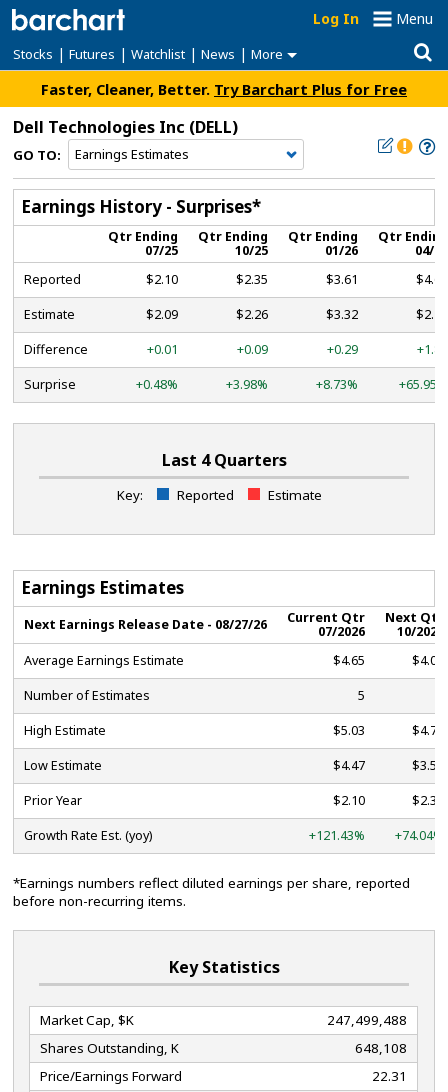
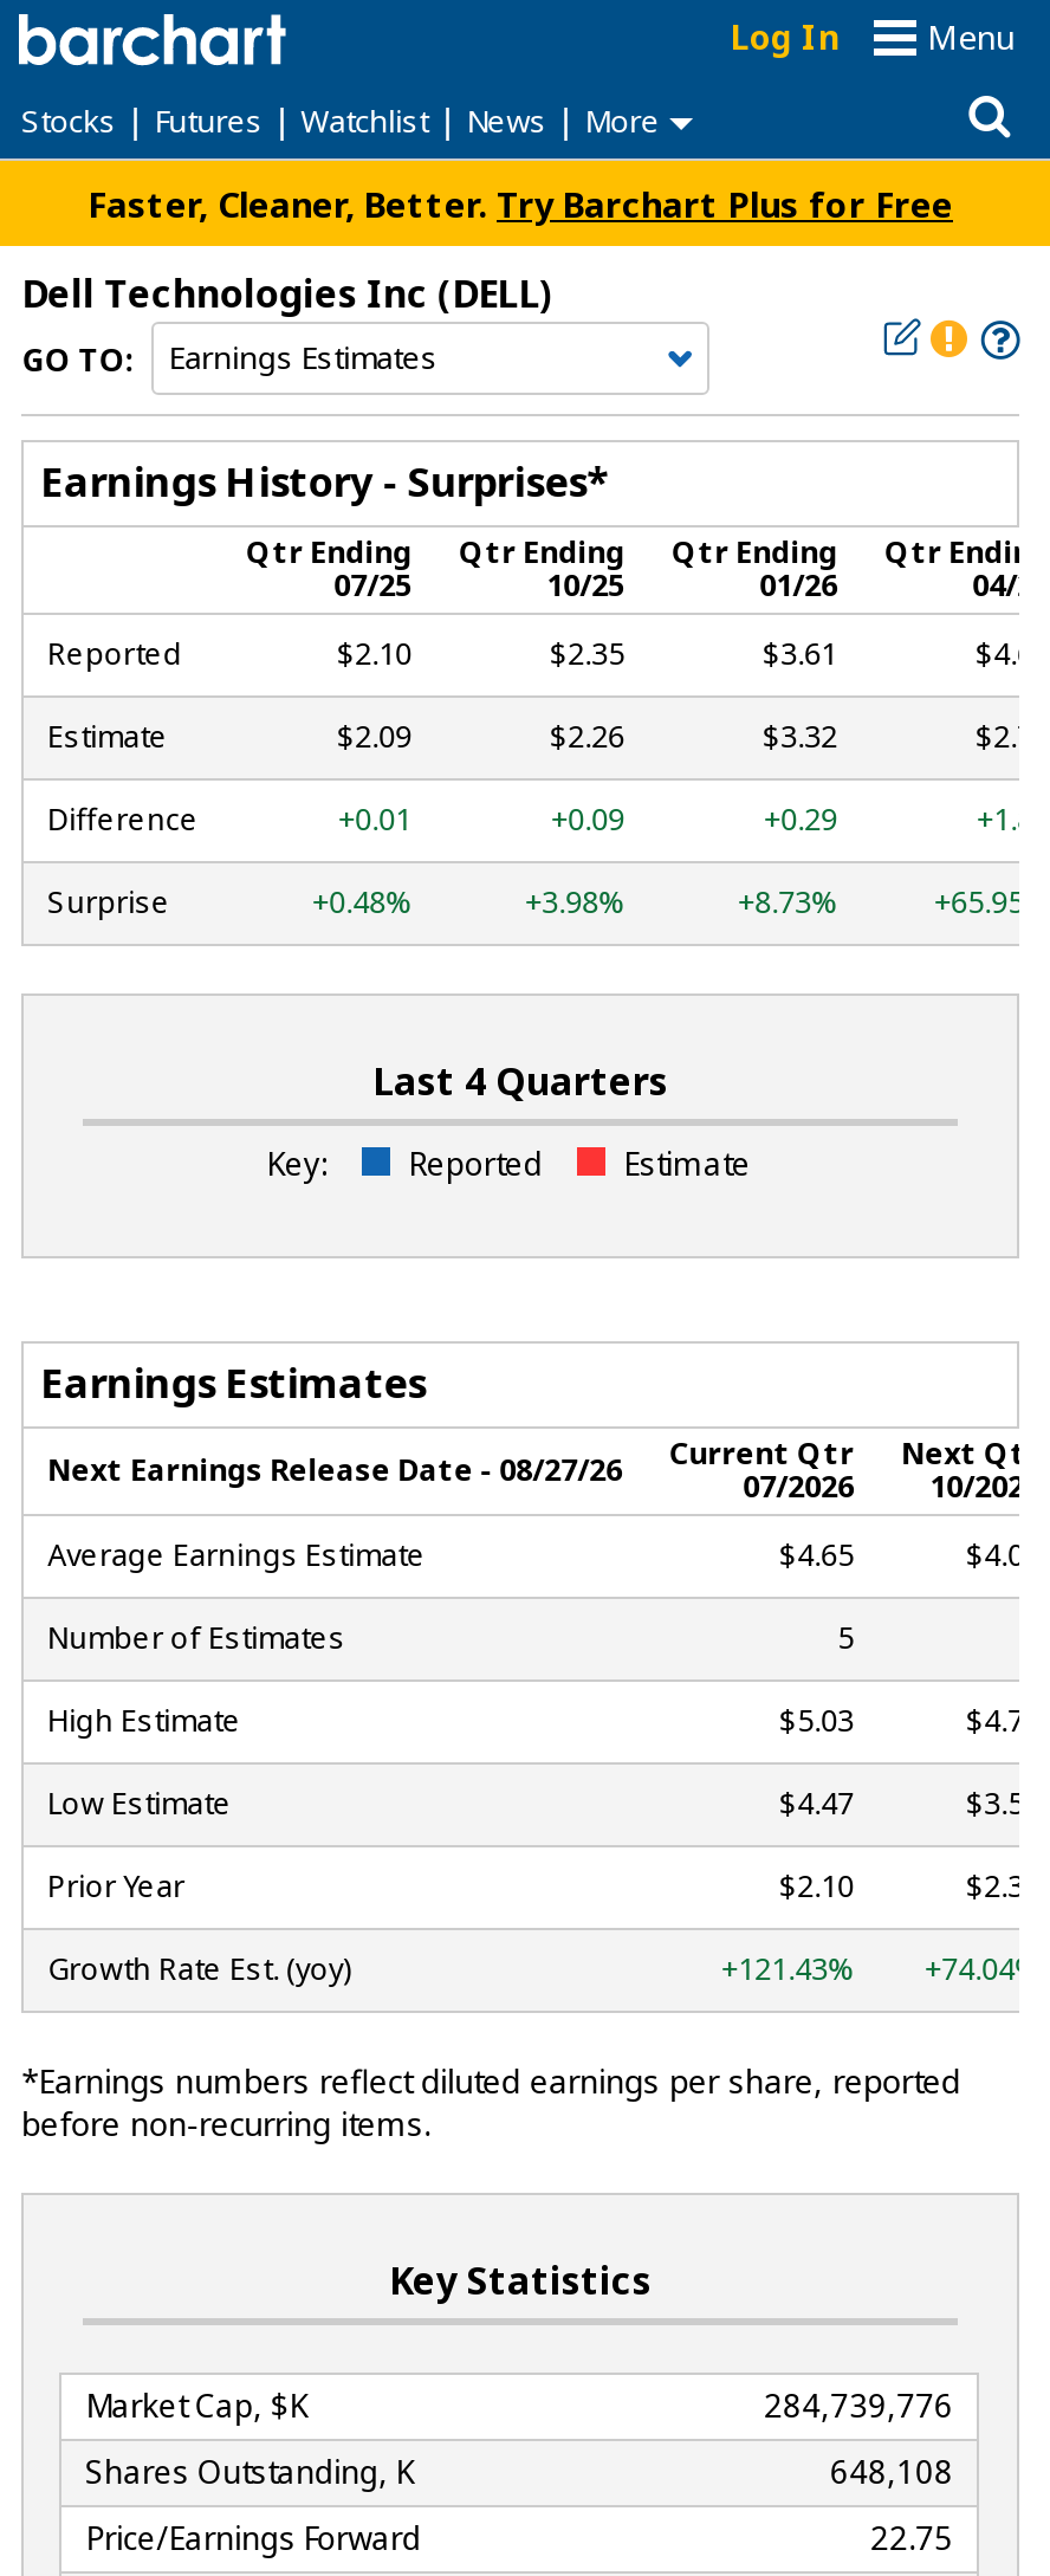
[327,1011,407,1029] 247,499,488 -> [764,2383,953,2426] 284,739,776
[372,1067,407,1085] 22.31 -> [871,2516,953,2558] 22.75

